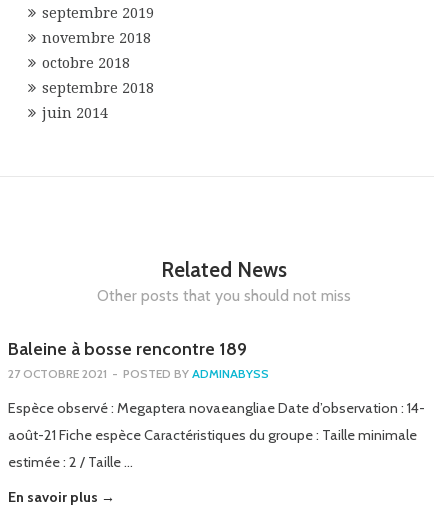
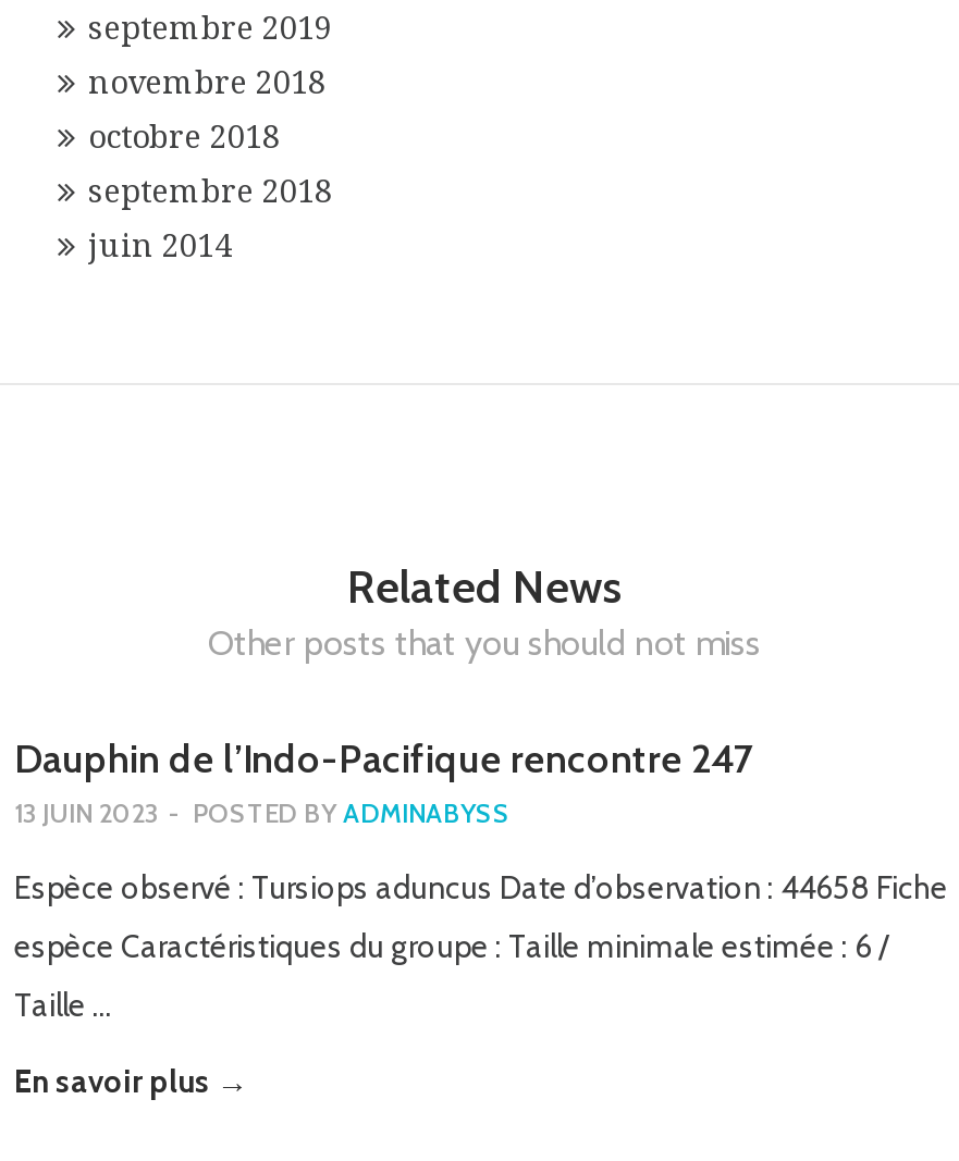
[8,338,269,381] Baleine à bosse rencontre 189 | 27 OCTOBRE 2021 - POSTED BY ADMINABYSS -> [14,736,752,829] Dauphin de l’Indo-Pacifique rencontre 247 | 13 JUIN 2023 - POSTED BY ADMINABYSS
[8,399,425,417] Espèce observé : Megaptera novaeangliae Date d’observation : 14- -> [14,868,948,907] Espèce observé : Tursiops aduncus Date d’observation : 44658 Fiche
[8,426,417,444] août-21 Fiche espèce Caractéristiques du groupe : Taille minimale -> [14,927,889,966] espèce Caractéristiques du groupe : Taille minimale estimée : 6 /
[8,453,133,471] estimée : 2 / Taille … -> [14,986,112,1025] Taille …

